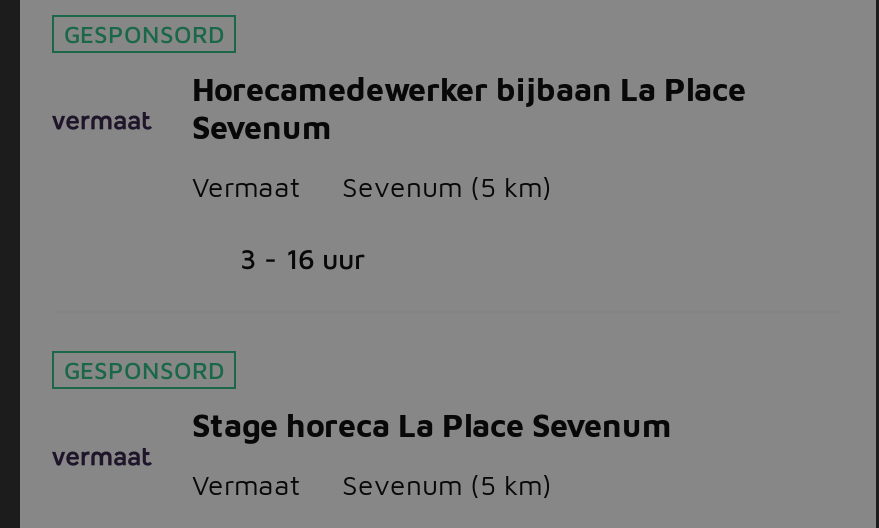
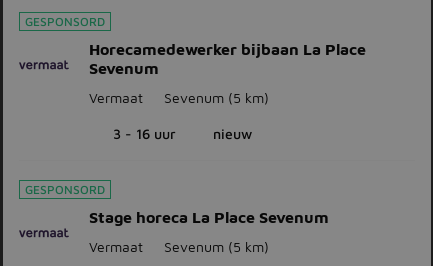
none -> [213,125,252,142] nieuw

